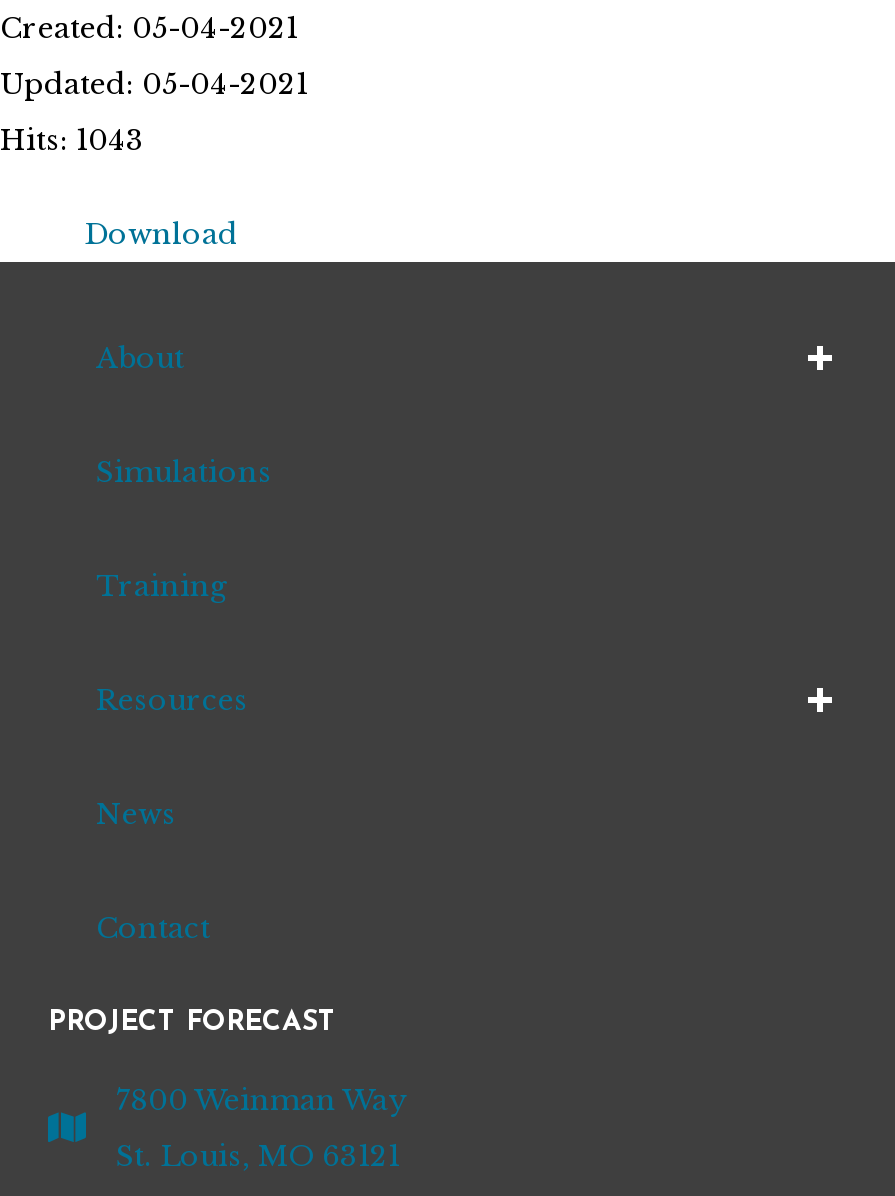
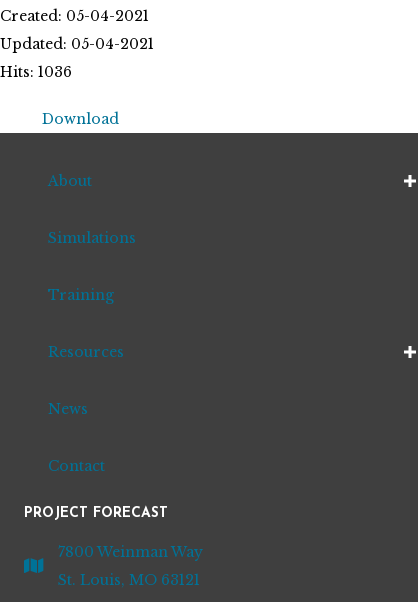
[0,122,144,158] Hits: 1043 -> [0,63,72,81] Hits: 1036

